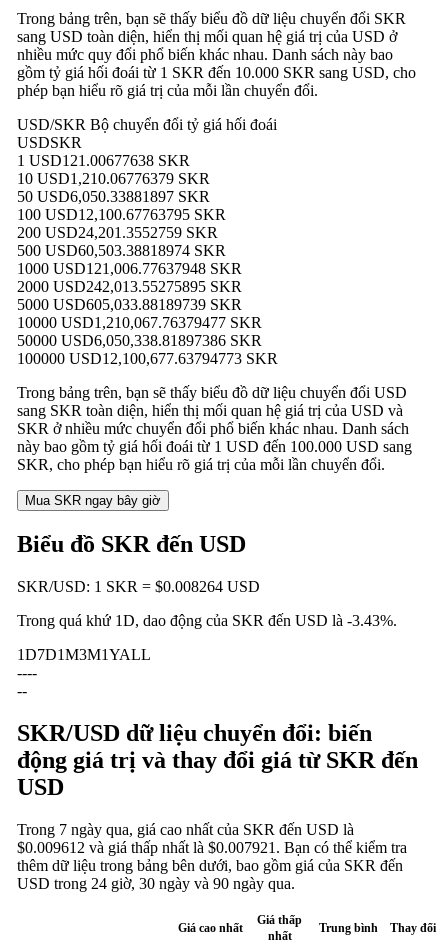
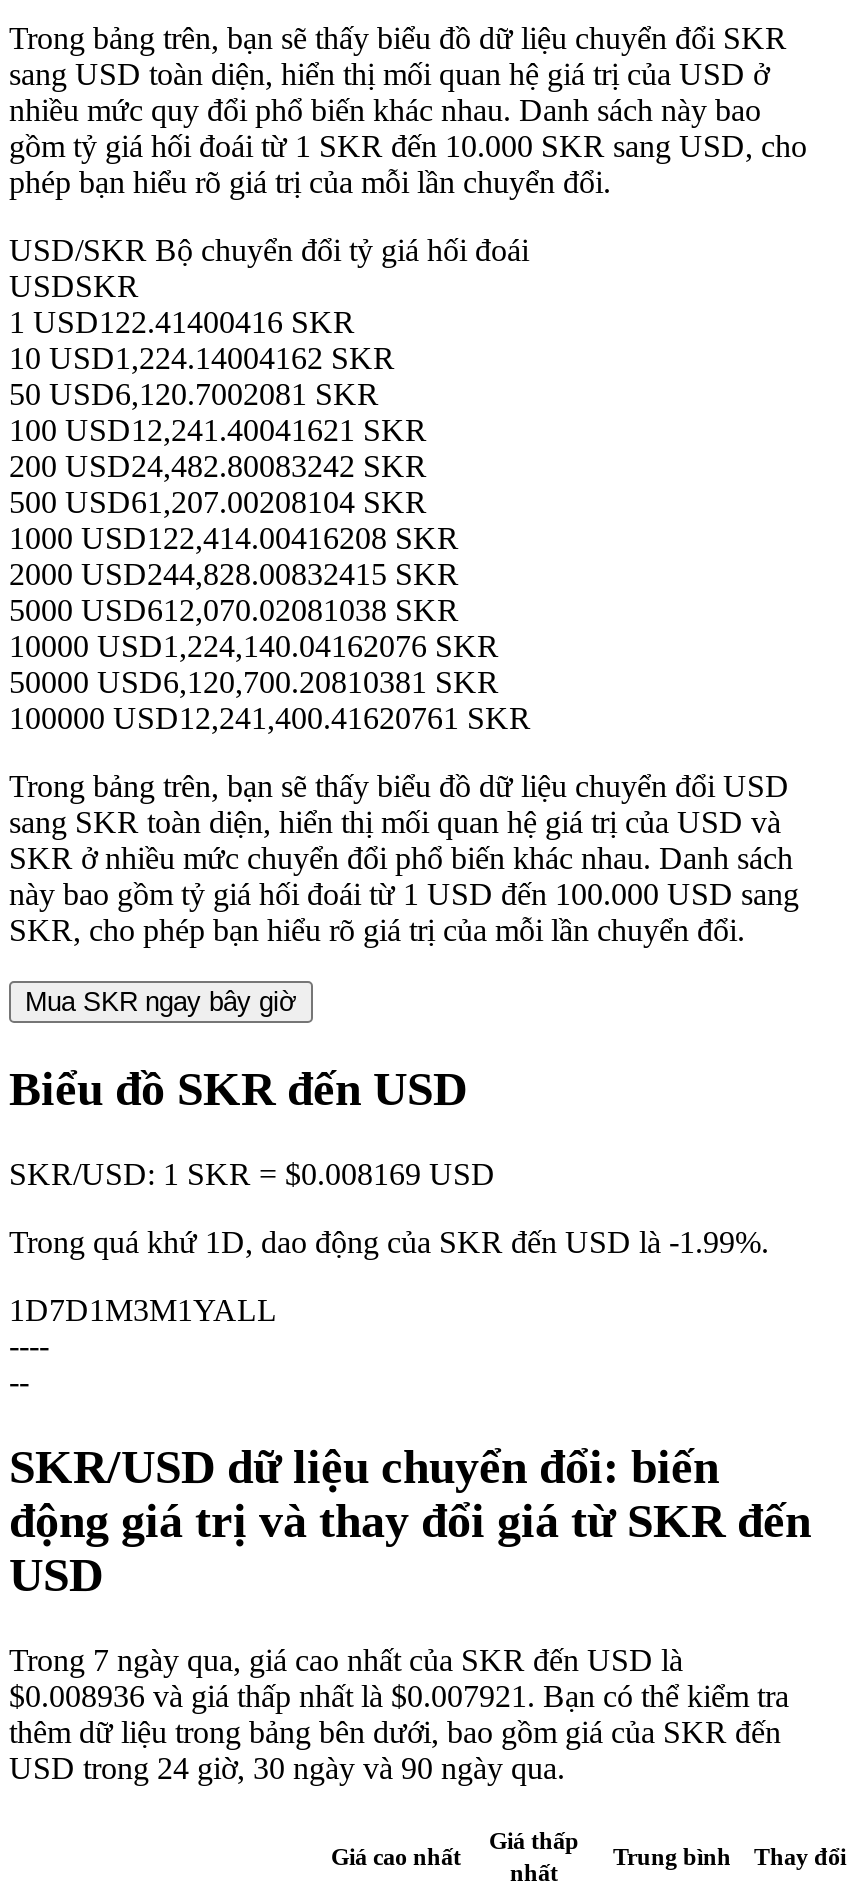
[17,152,190,169] 1 USD121.00677638 SKR -> [9,306,355,340] 1 USD122.41400416 SKR
[17,170,210,187] 10 USD1,210.06776379 SKR -> [9,342,395,376] 10 USD1,224.14004162 SKR
[17,188,210,205] 50 USD6,050.33881897 SKR -> [9,378,379,412] 50 USD6,120.7002081 SKR
[17,206,226,223] 100 USD12,100.67763795 SKR -> [9,414,427,448] 100 USD12,241.40041621 SKR
[17,224,218,241] 200 USD24,201.3552759 SKR -> [9,450,427,484] 200 USD24,482.80083242 SKR
[17,242,226,259] 500 USD60,503.38818974 SKR -> [9,486,427,520] 500 USD61,207.00208104 SKR
[17,260,242,277] 1000 USD121,006.77637948 SKR -> [9,522,459,556] 1000 USD122,414.00416208 SKR
[17,278,242,295] 2000 USD242,013.55275895 SKR -> [9,558,459,592] 2000 USD244,828.00832415 SKR
[17,296,242,313] 5000 USD605,033.88189739 SKR -> [9,594,459,628] 5000 USD612,070.02081038 SKR
[17,314,262,331] 10000 USD1,210,067.76379477 SKR -> [9,630,499,664] 10000 USD1,224,140.04162076 SKR
[17,332,262,349] 50000 USD6,050,338.81897386 SKR -> [9,666,499,700] 50000 USD6,120,700.20810381 SKR
[17,350,278,367] 100000 USD12,100,677.63794773 SKR -> [9,702,531,736] 100000 USD12,241,400.41620761 SKR
[17,578,260,595] SKR/USD: 1 SKR = $0.008264 USD -> [9,1158,495,1192] SKR/USD: 1 SKR = $0.008169 USD
[17,612,397,629] Trong quá khứ 1D, dao động của SKR đến USD là -3.43%. -> [9,1226,769,1260] Trong quá khứ 1D, dao động của SKR đến USD là -1.99%.
[17,839,407,856] $0.009612 và giá thấp nhất là $0.007921. Bạn có thể kiểm tra -> [9,1679,789,1713] $0.008936 và giá thấp nhất là $0.007921. Bạn có thể kiểm tra

